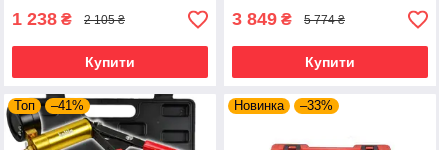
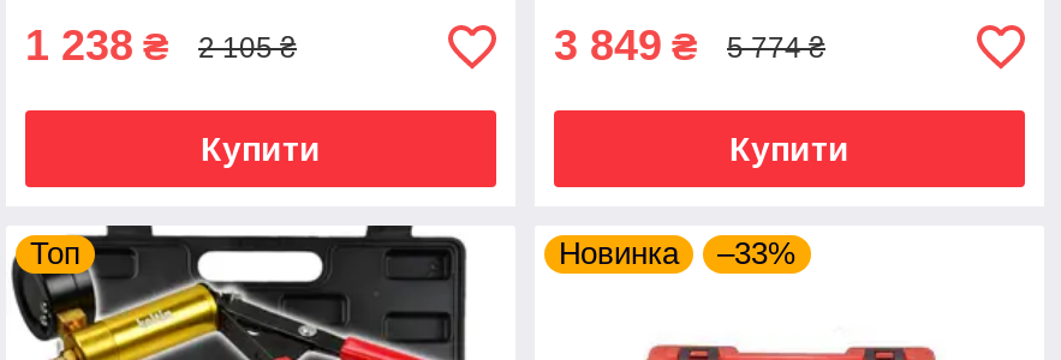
[51,98,84,113] –41% -> none

